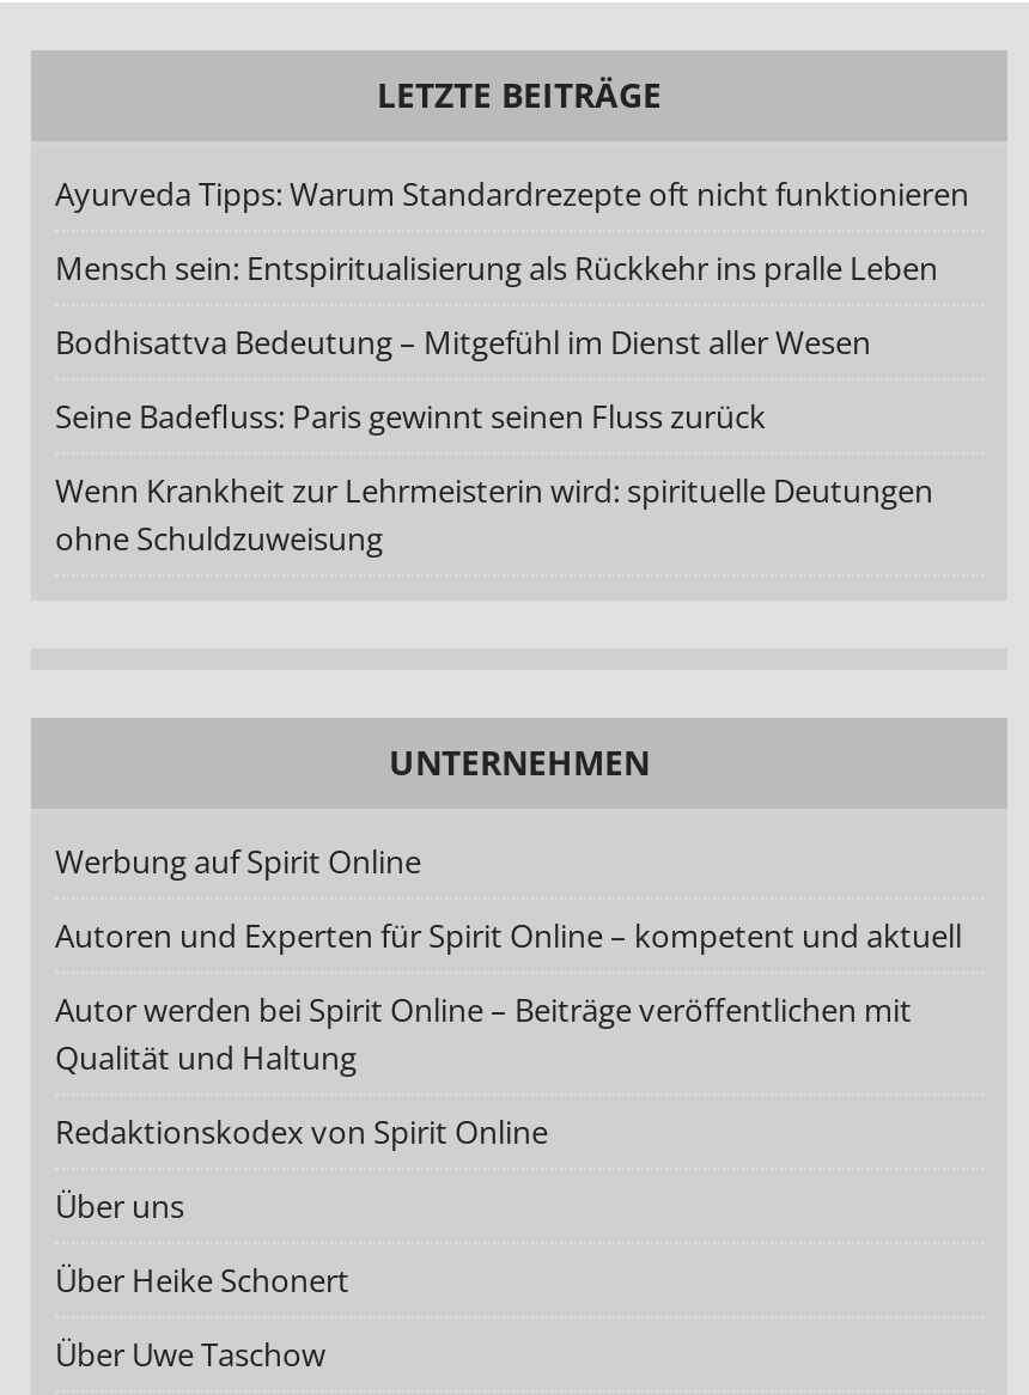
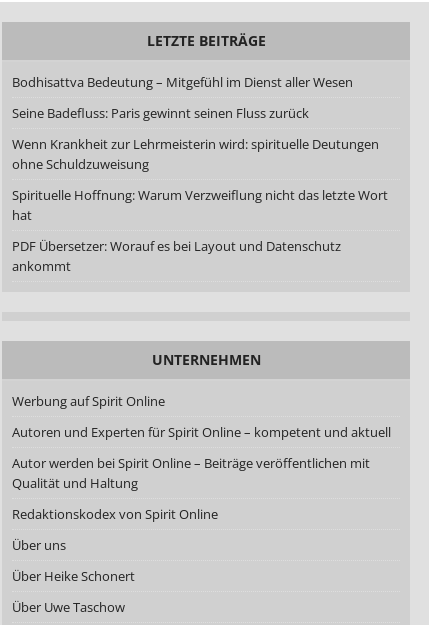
[55,173,969,290] Ayurveda Tipps: Warum Standardrezepte oft nicht funktionieren | Mensch sein: Entspiritualisierung als Rückkehr ins pralle Leben -> none
moved [55,321,933,560] -> [12,73,379,173]: Bodhisattva Bedeutung – Mitgefühl im Dienst aller Wesen | Seine Badefluss: Paris gewinnt seinen Fluss zurück | Wenn Krankheit zur Lehrmeisterin wird: spirituelle Deutungen | ohne Schuldzuweisung
none -> [12,186,388,275] Spirituelle Hoffnung: Warum Verzweiflung nicht das letzte Wort | hat | PDF Übersetzer: Worauf es bei Layout und Datenschutz | ankommt

